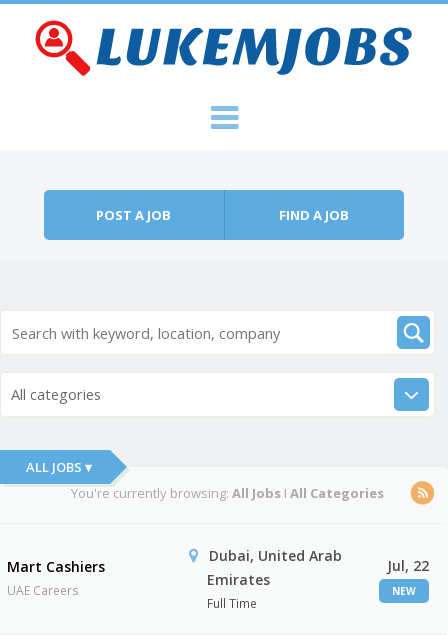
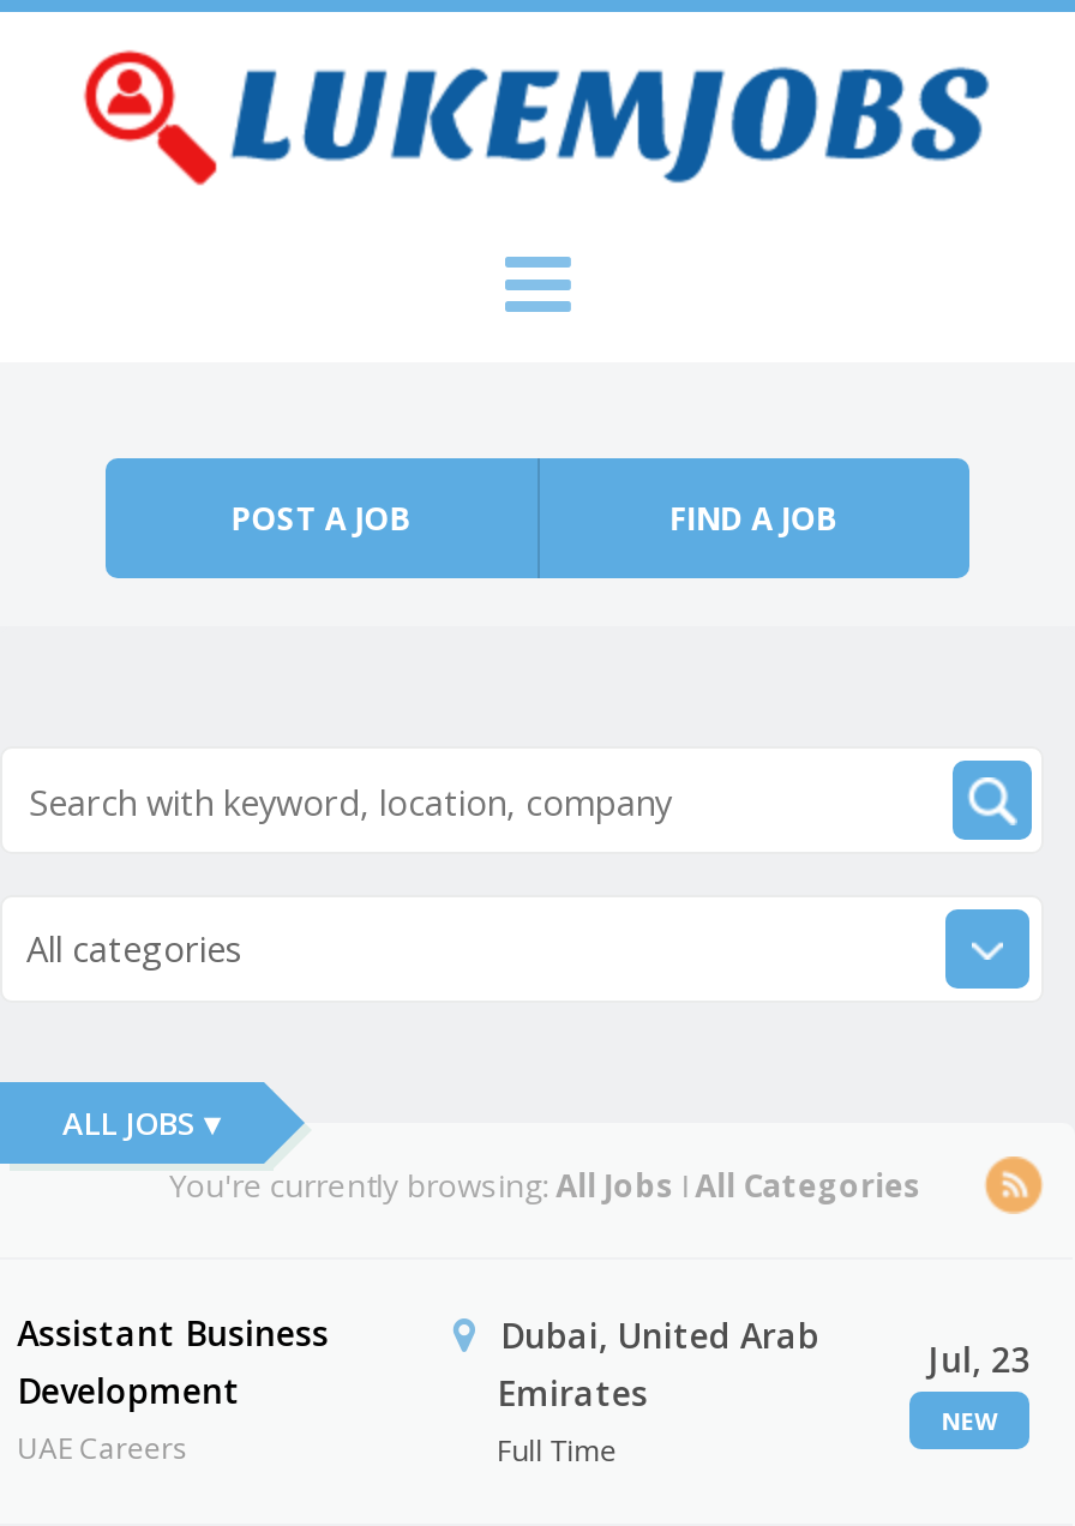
[7,557,105,576] Mart Cashiers -> [17,1310,329,1413] Assistant Business | Development
[387,556,429,575] Jul, 22 -> [929,1336,1030,1382] Jul, 23

